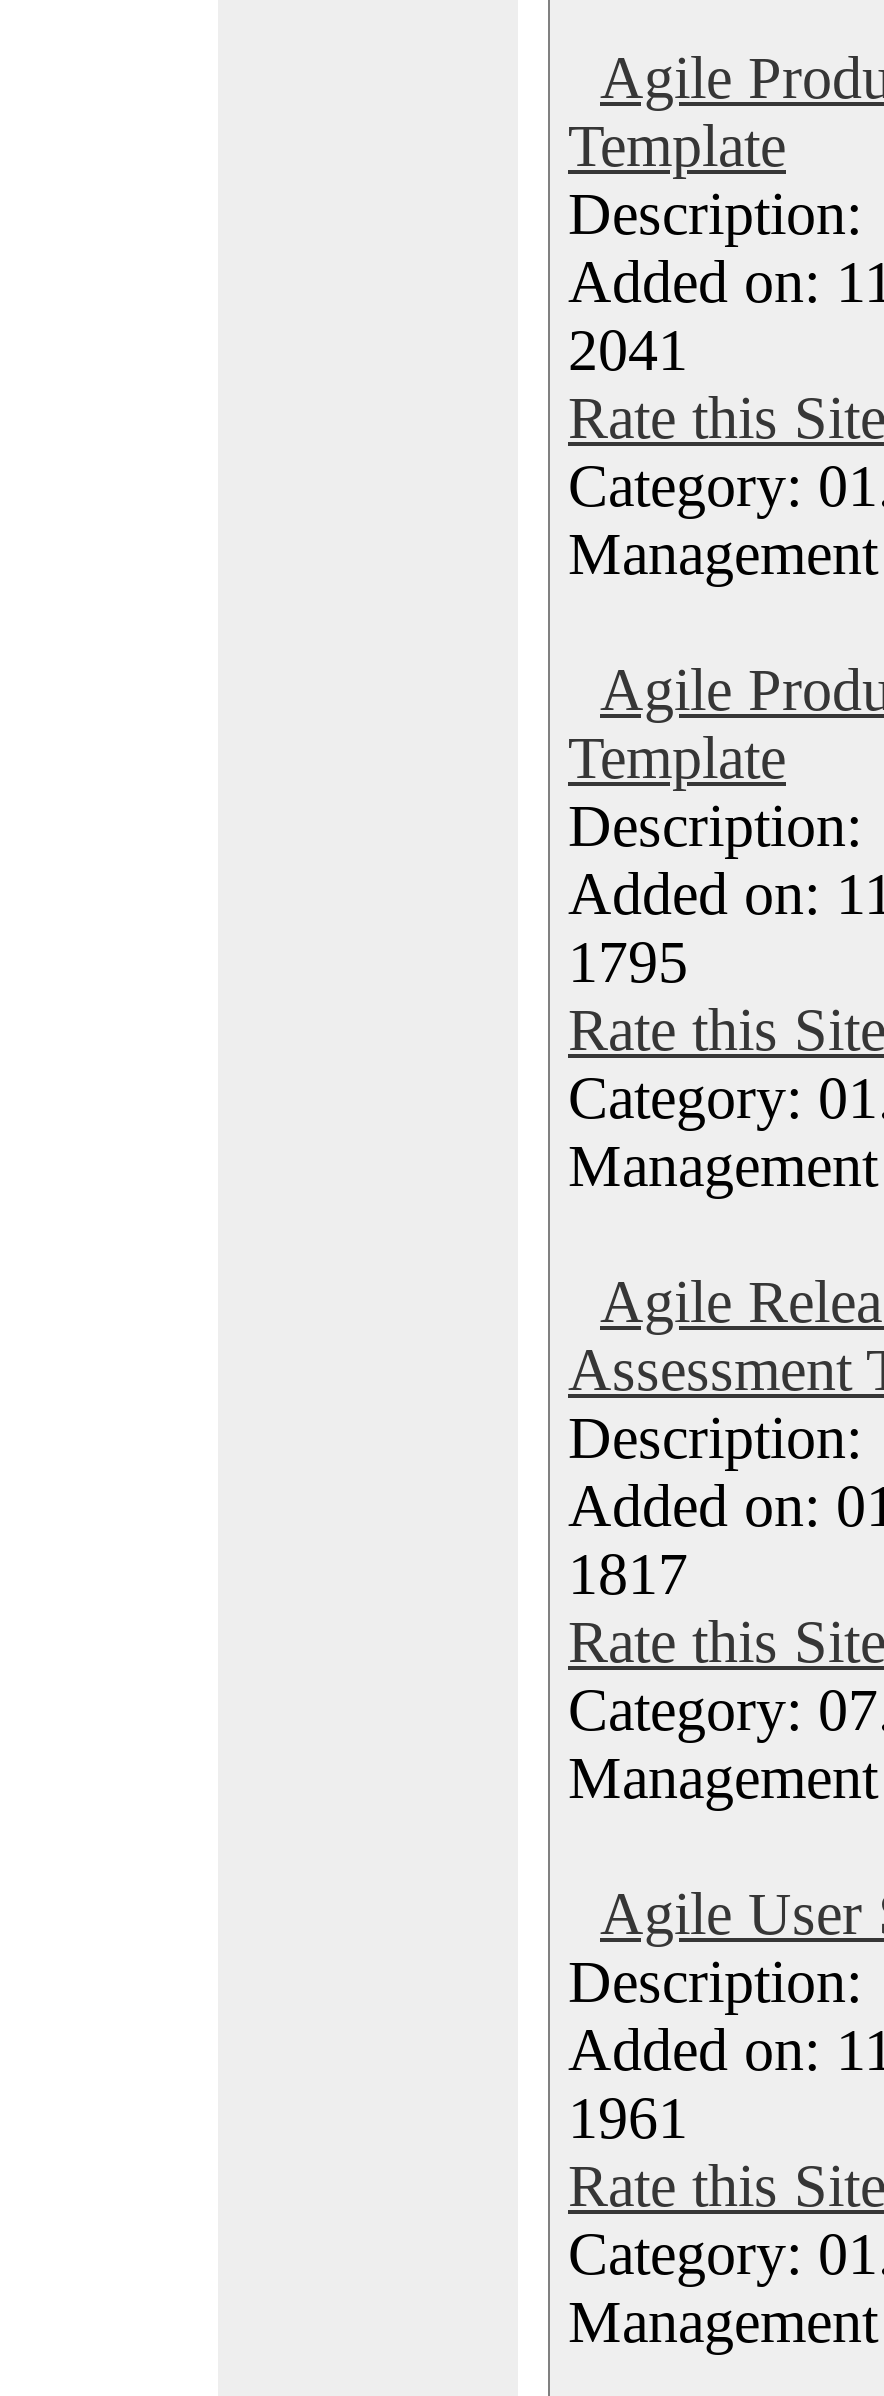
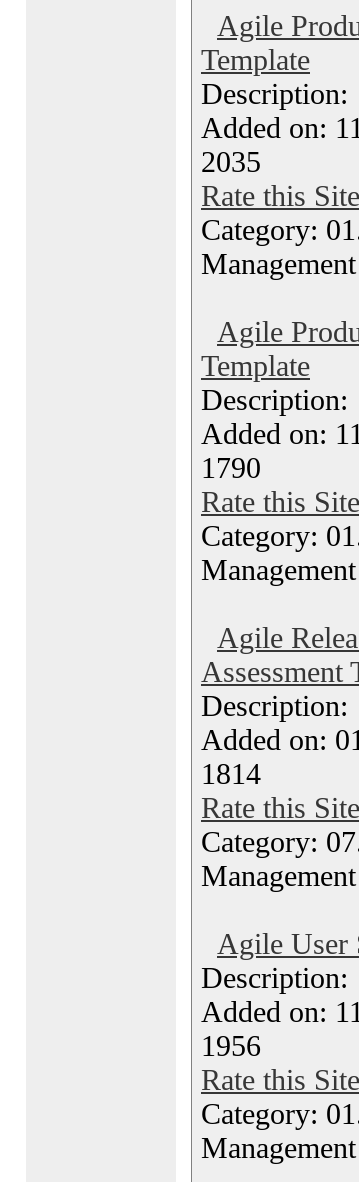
[568,316,688,382] 2041 -> [201,145,261,178] 2035
[568,928,688,994] 1795 -> [201,451,261,484] 1790
[568,1540,688,1606] 1817 -> [201,757,261,790] 1814
[568,2084,688,2150] 1961 -> [201,1029,261,1062] 1956

